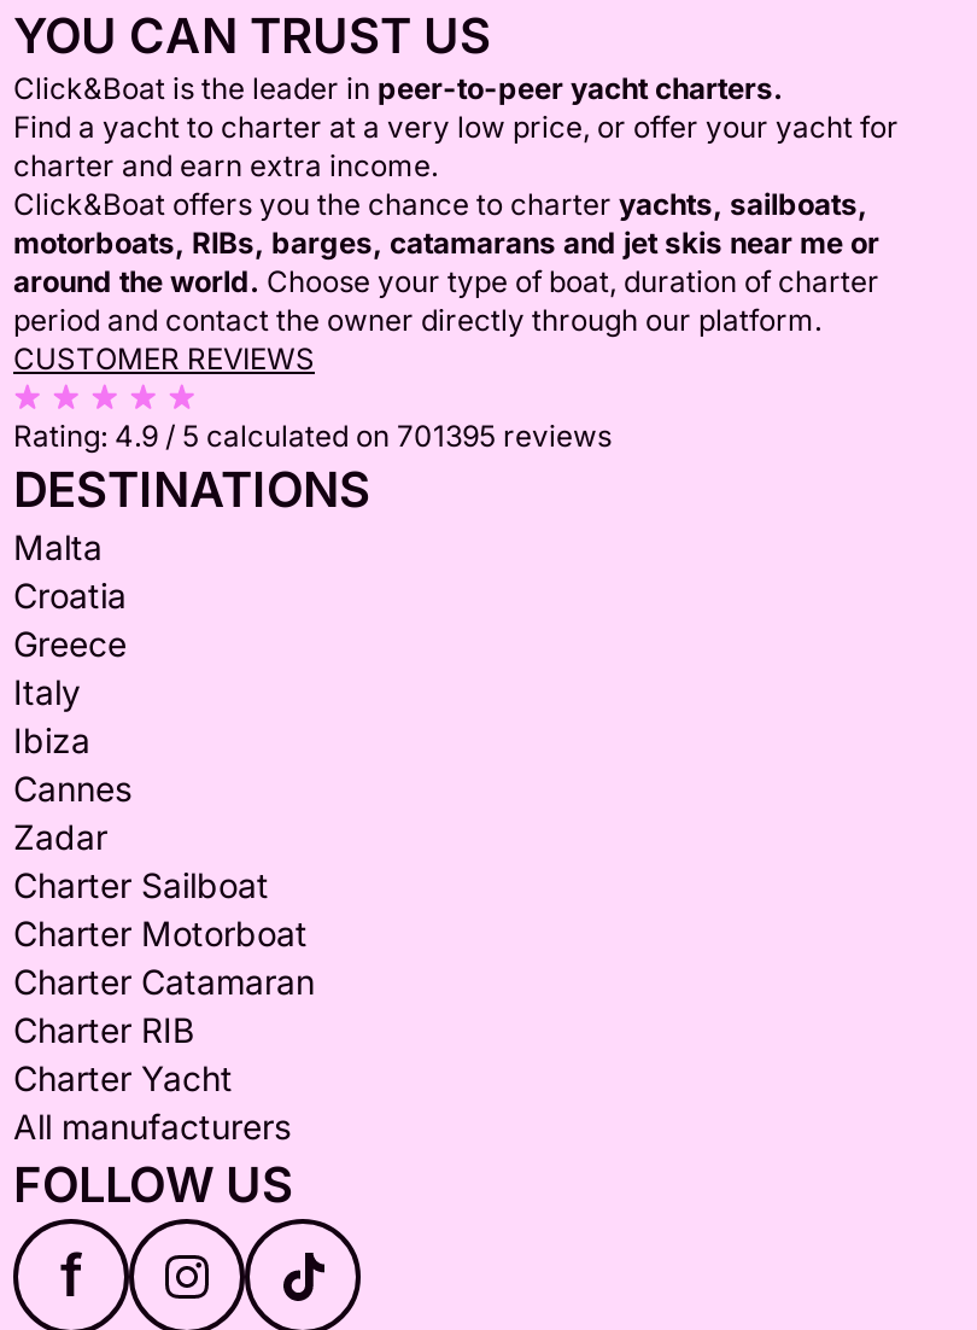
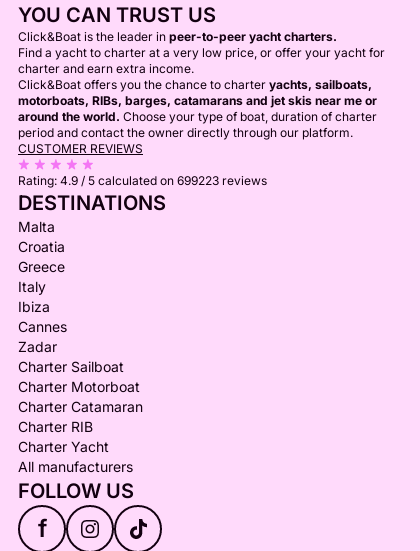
[13,418,612,454] Rating: 4.9 / 5 calculated on 701395 reviews -> [18,173,267,188] Rating: 4.9 / 5 calculated on 699223 reviews

